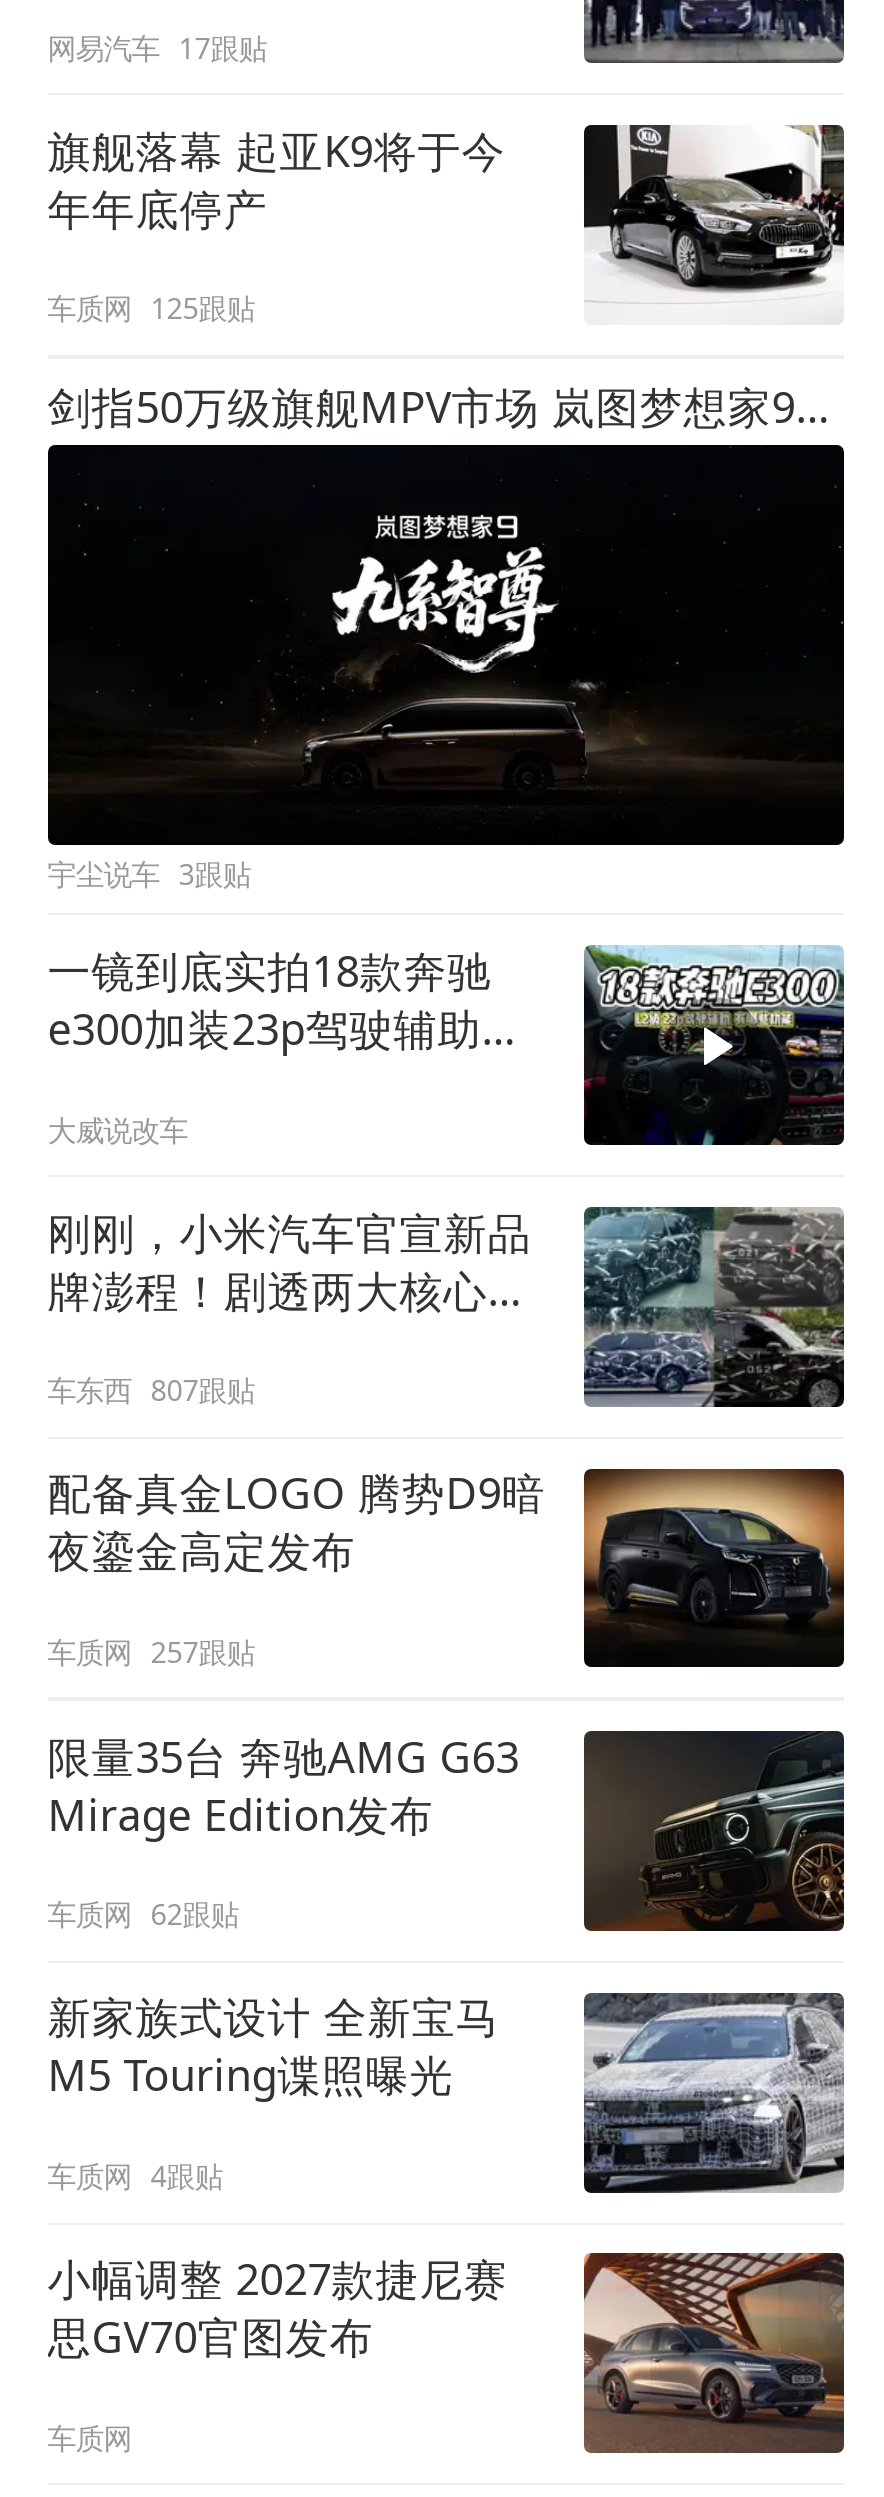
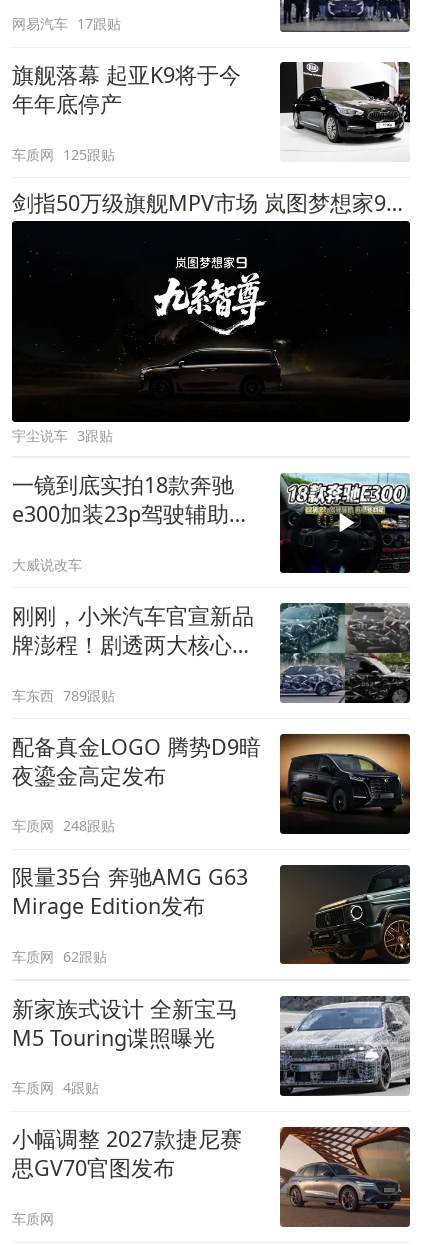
[47,1371,255,1409] 车东西 807跟贴 -> [12,685,115,704] 车东西 789跟贴
[47,1632,255,1670] 车质网 257跟贴 -> [12,816,115,835] 车质网 248跟贴

